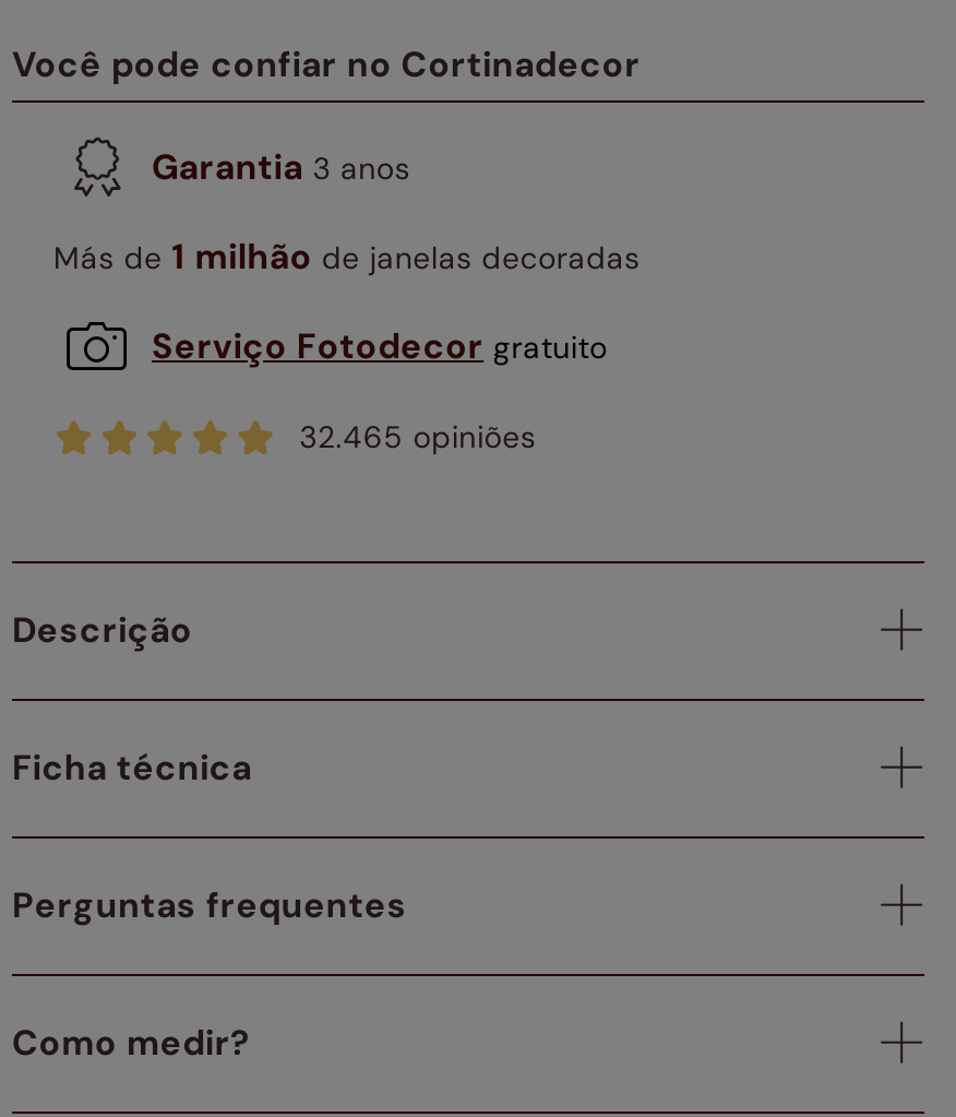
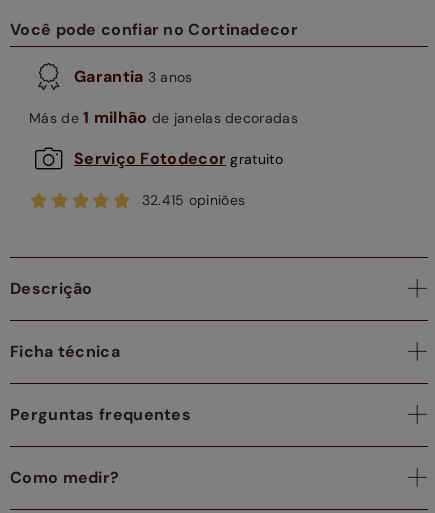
[299,417,536,456] 32.465 opiniões -> [142,191,245,209] 32.415 opiniões

